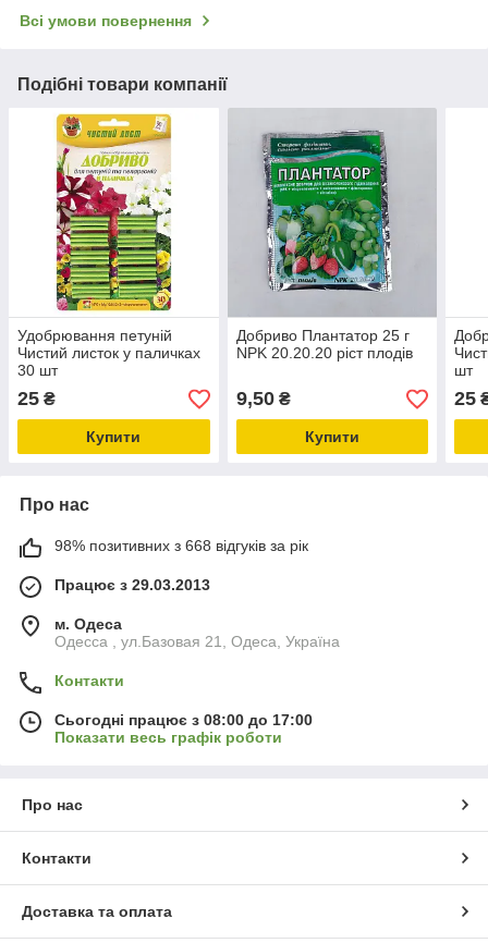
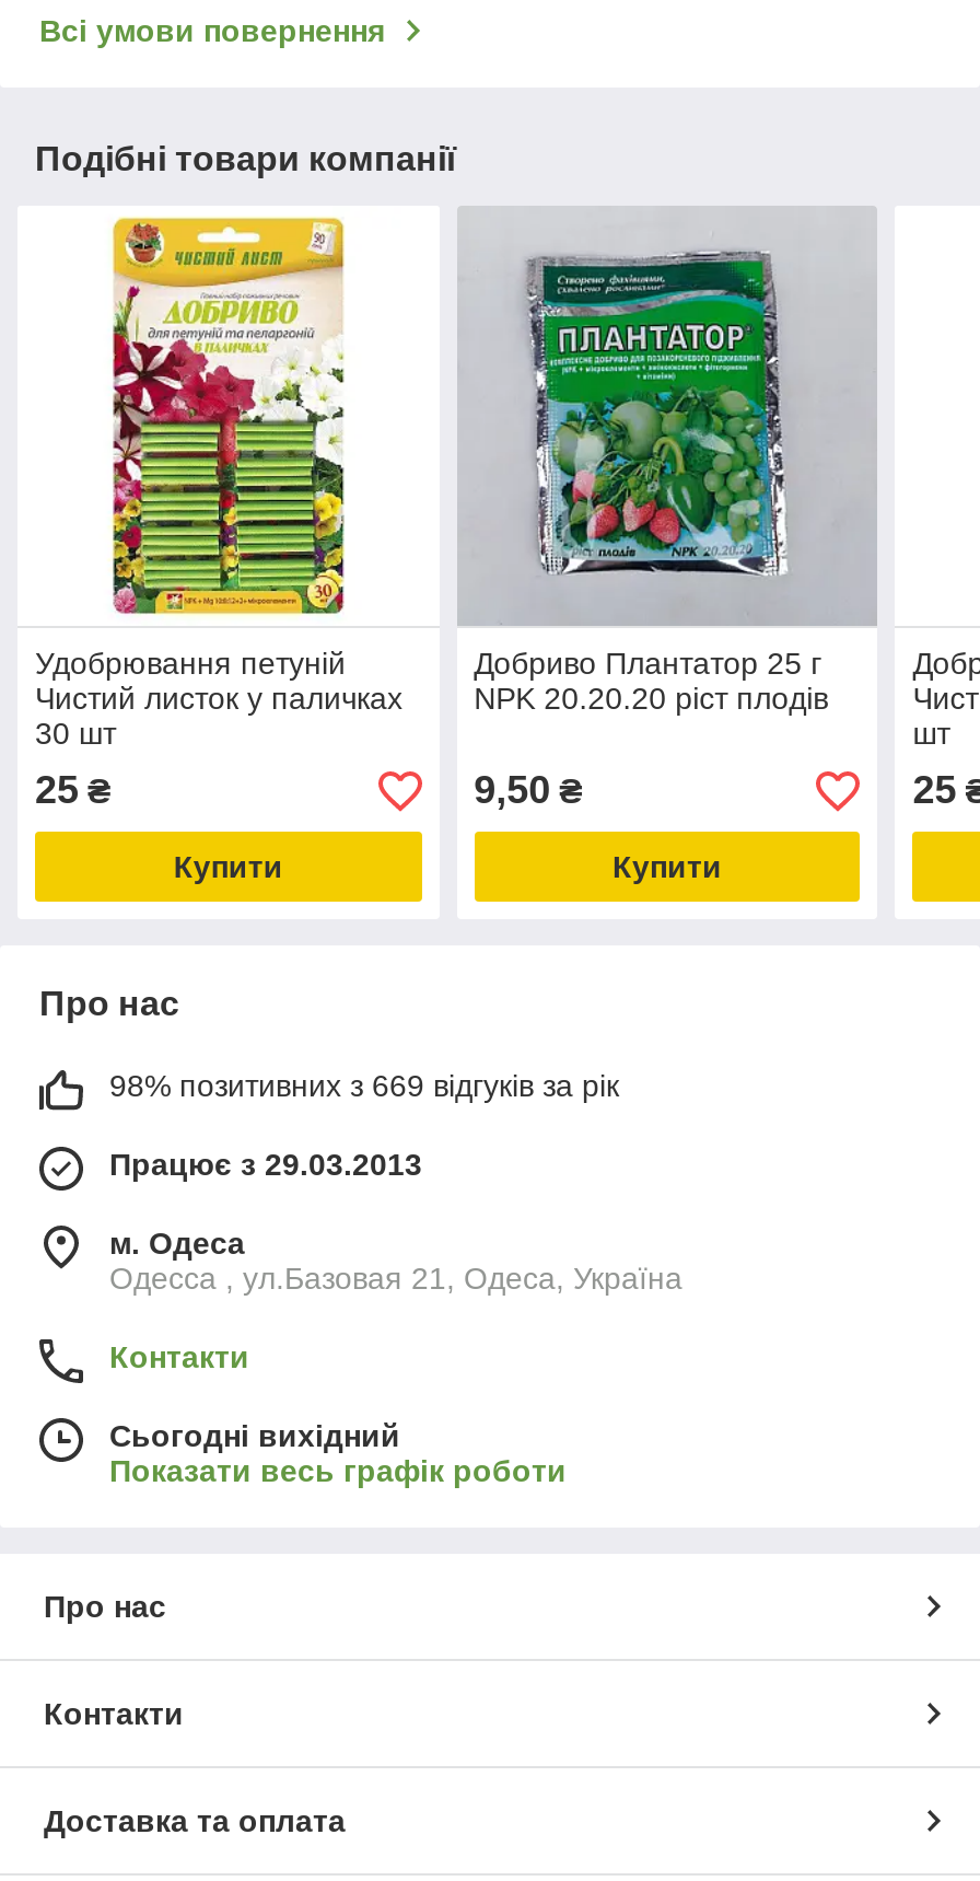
[54,537,308,555] 98% позитивних з 668 відгуків за рік -> [109,1069,619,1104] 98% позитивних з 669 відгуків за рік
[54,711,313,729] Сьогодні працює з 08:00 до 17:00 -> [109,1419,400,1454] Сьогодні вихідний

